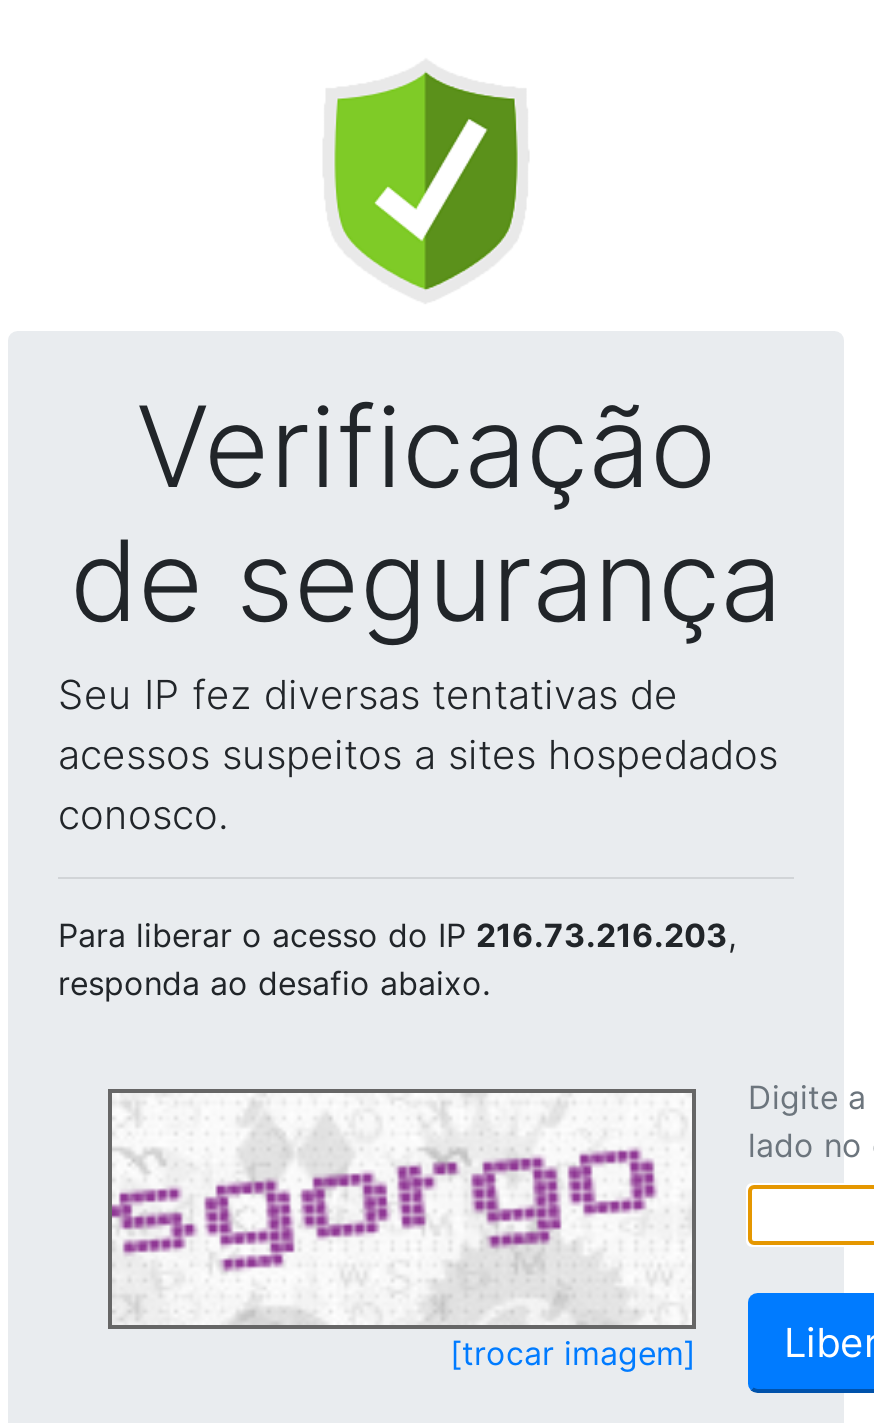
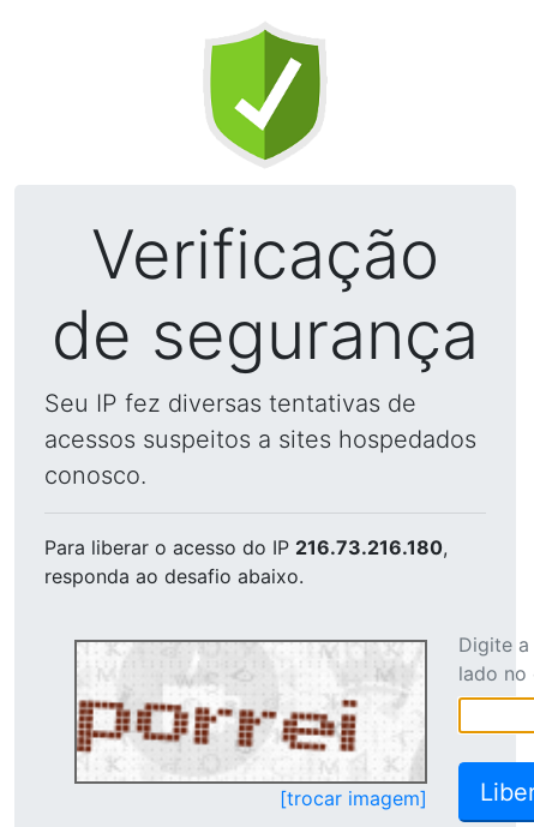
[58,915,736,955] Para liberar o acesso do IP 216.73.216.203, -> [44,535,448,559] Para liberar o acesso do IP 216.73.216.180,
[110,1137,656,1319] [image] -> [76,646,402,779] [image]

